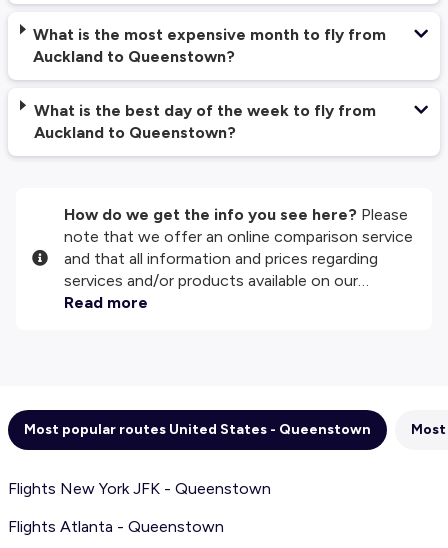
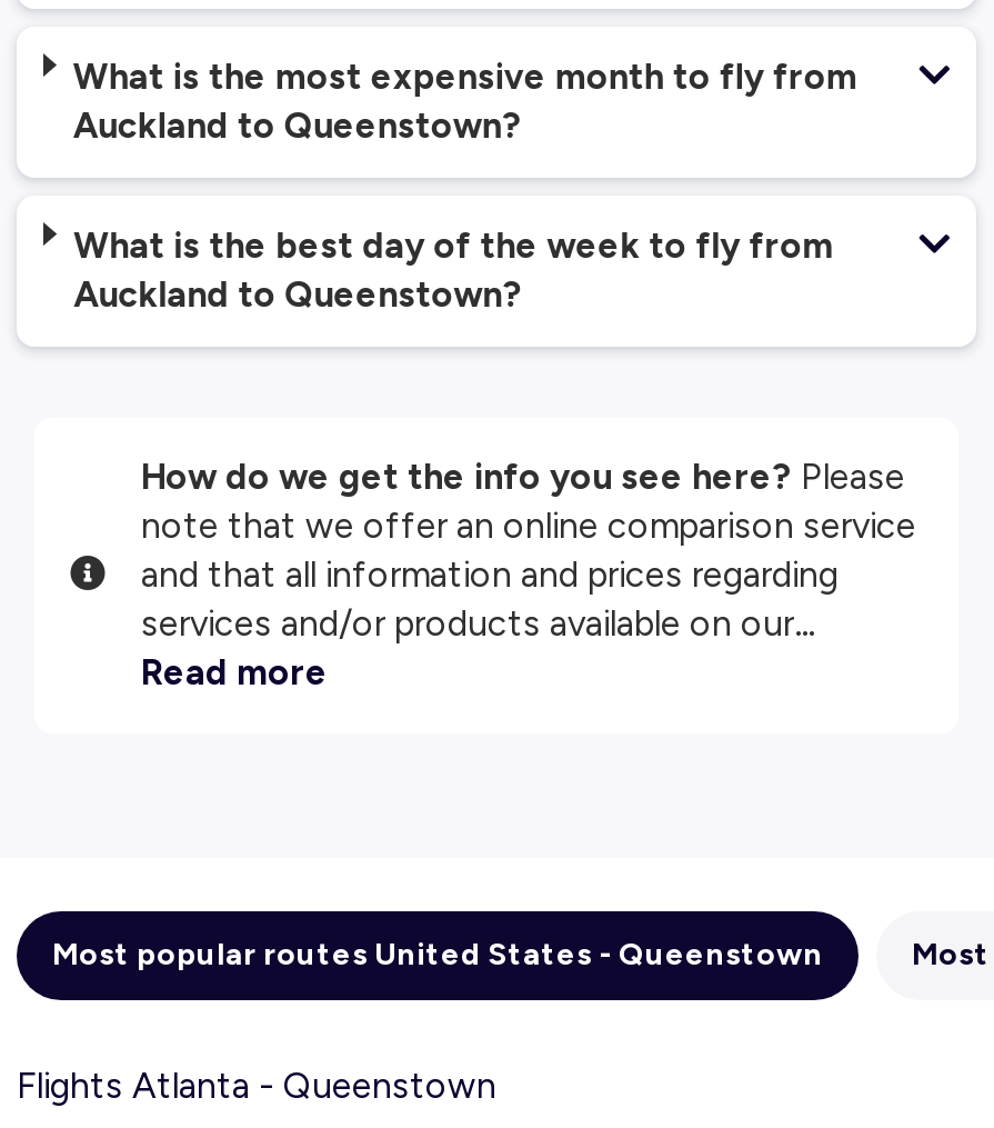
[8,479,271,498] Flights New York JFK - Queenstown -> none

